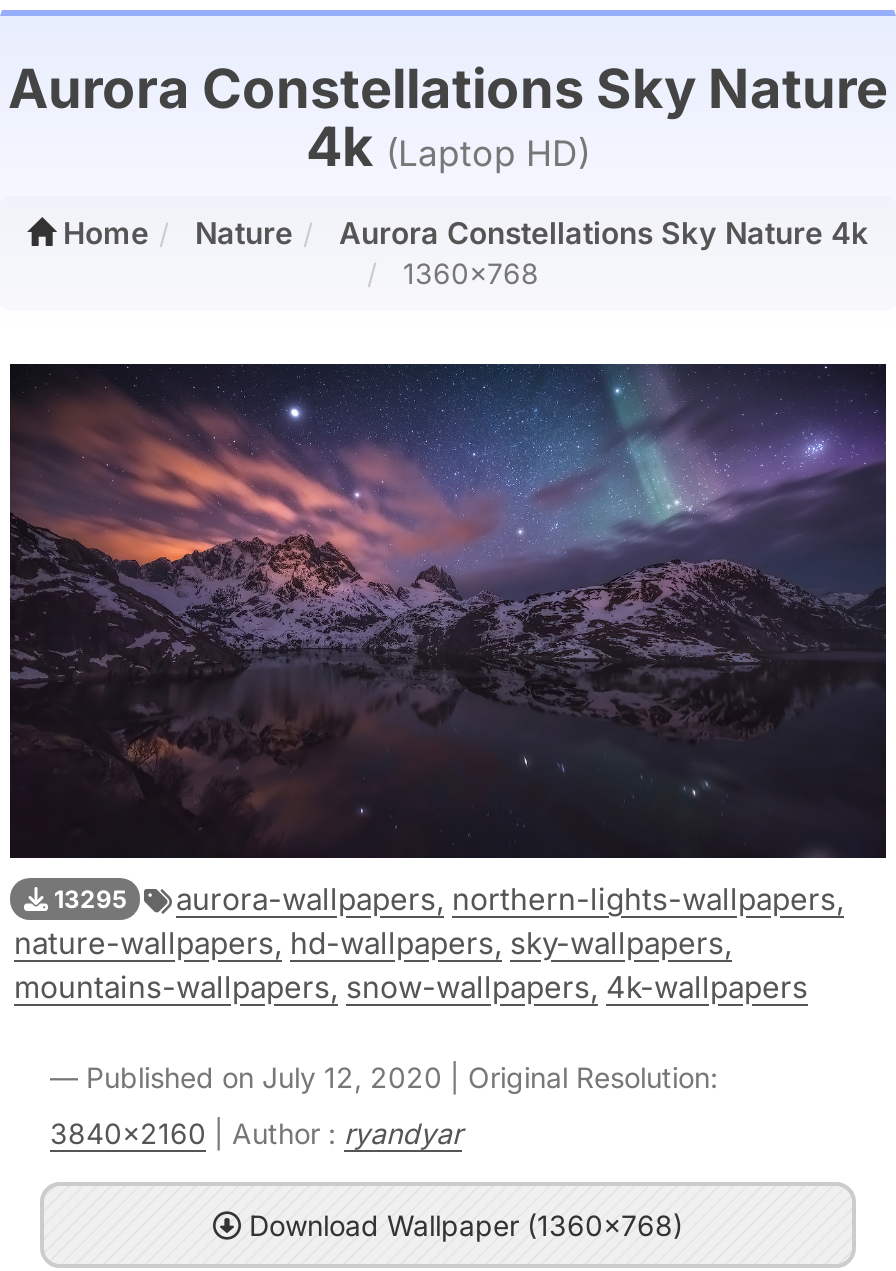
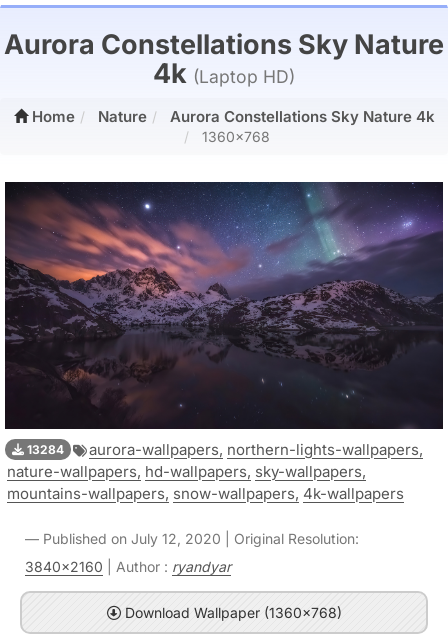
[48,881,844,919] 13295 aurora-wallpapers, northern-lights-wallpapers, -> [24,440,423,459] 13284 aurora-wallpapers, northern-lights-wallpapers,

